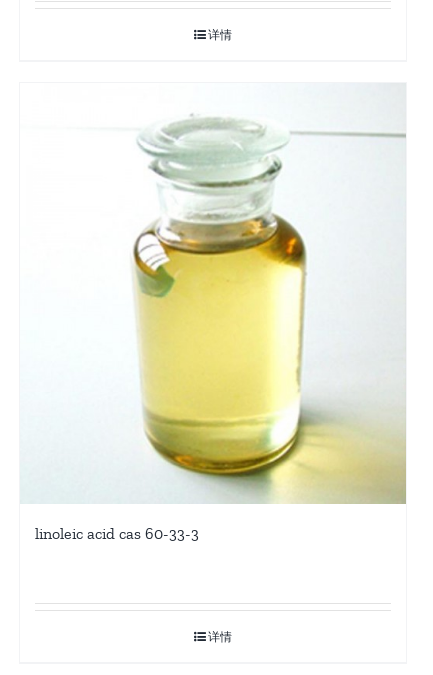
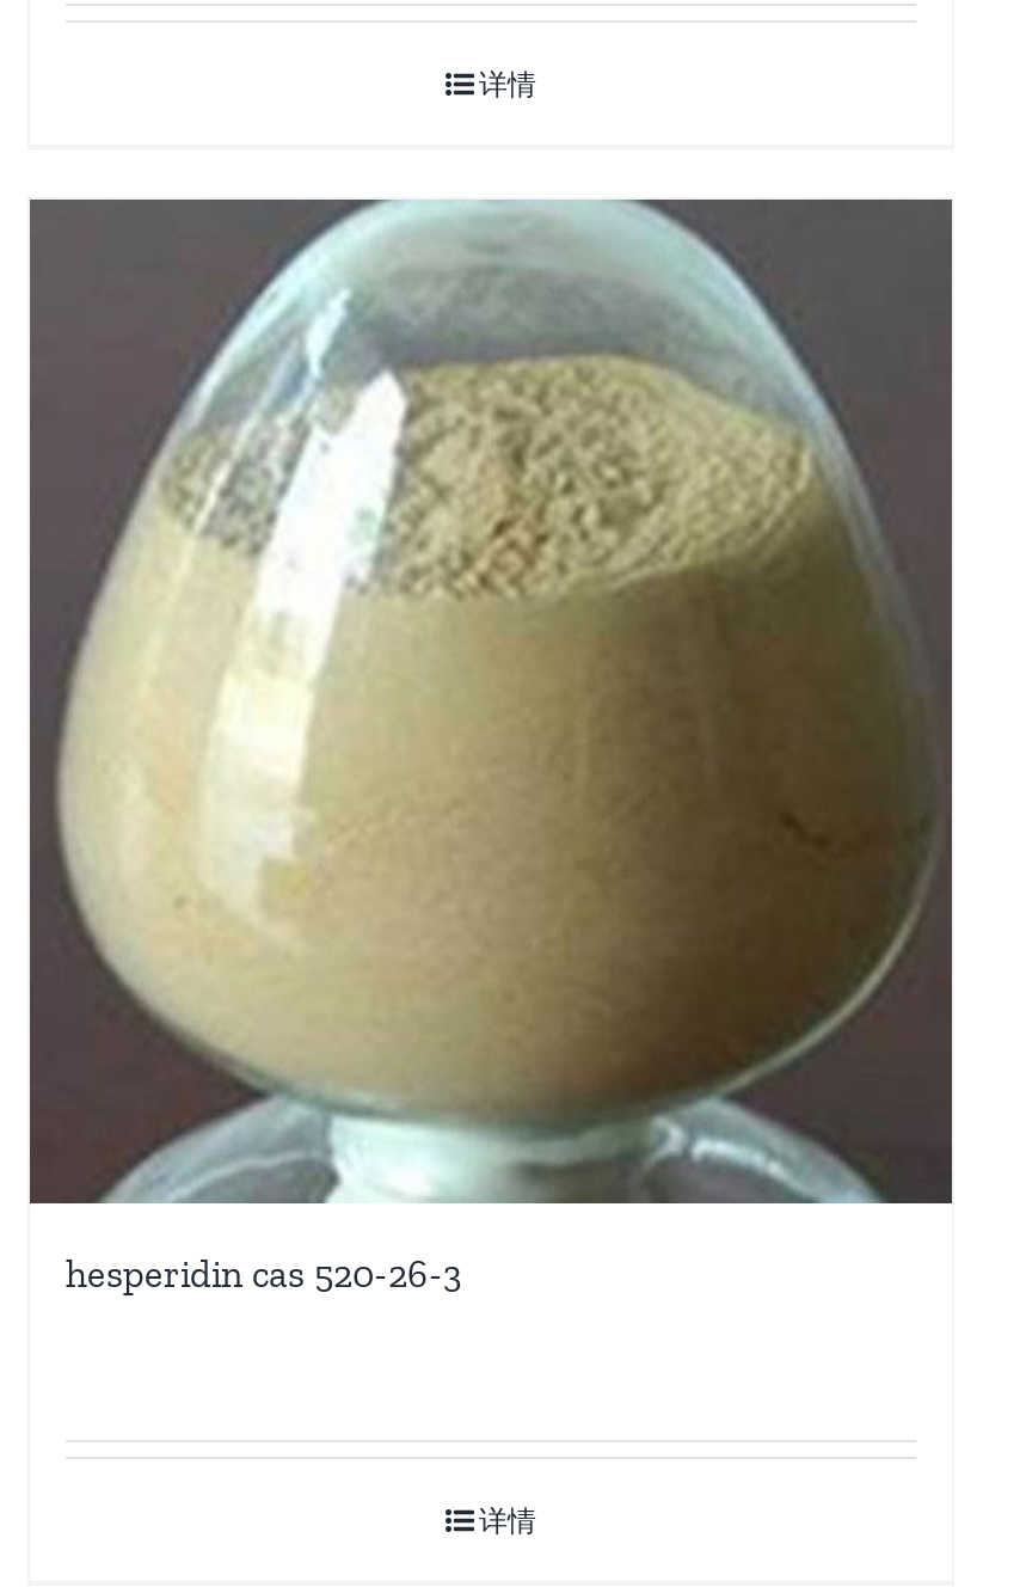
[20,83,407,543] [image] | linoleic acid cas 60-33-3 -> [27,196,954,1297] [image] | hesperidin cas 520-26-3

